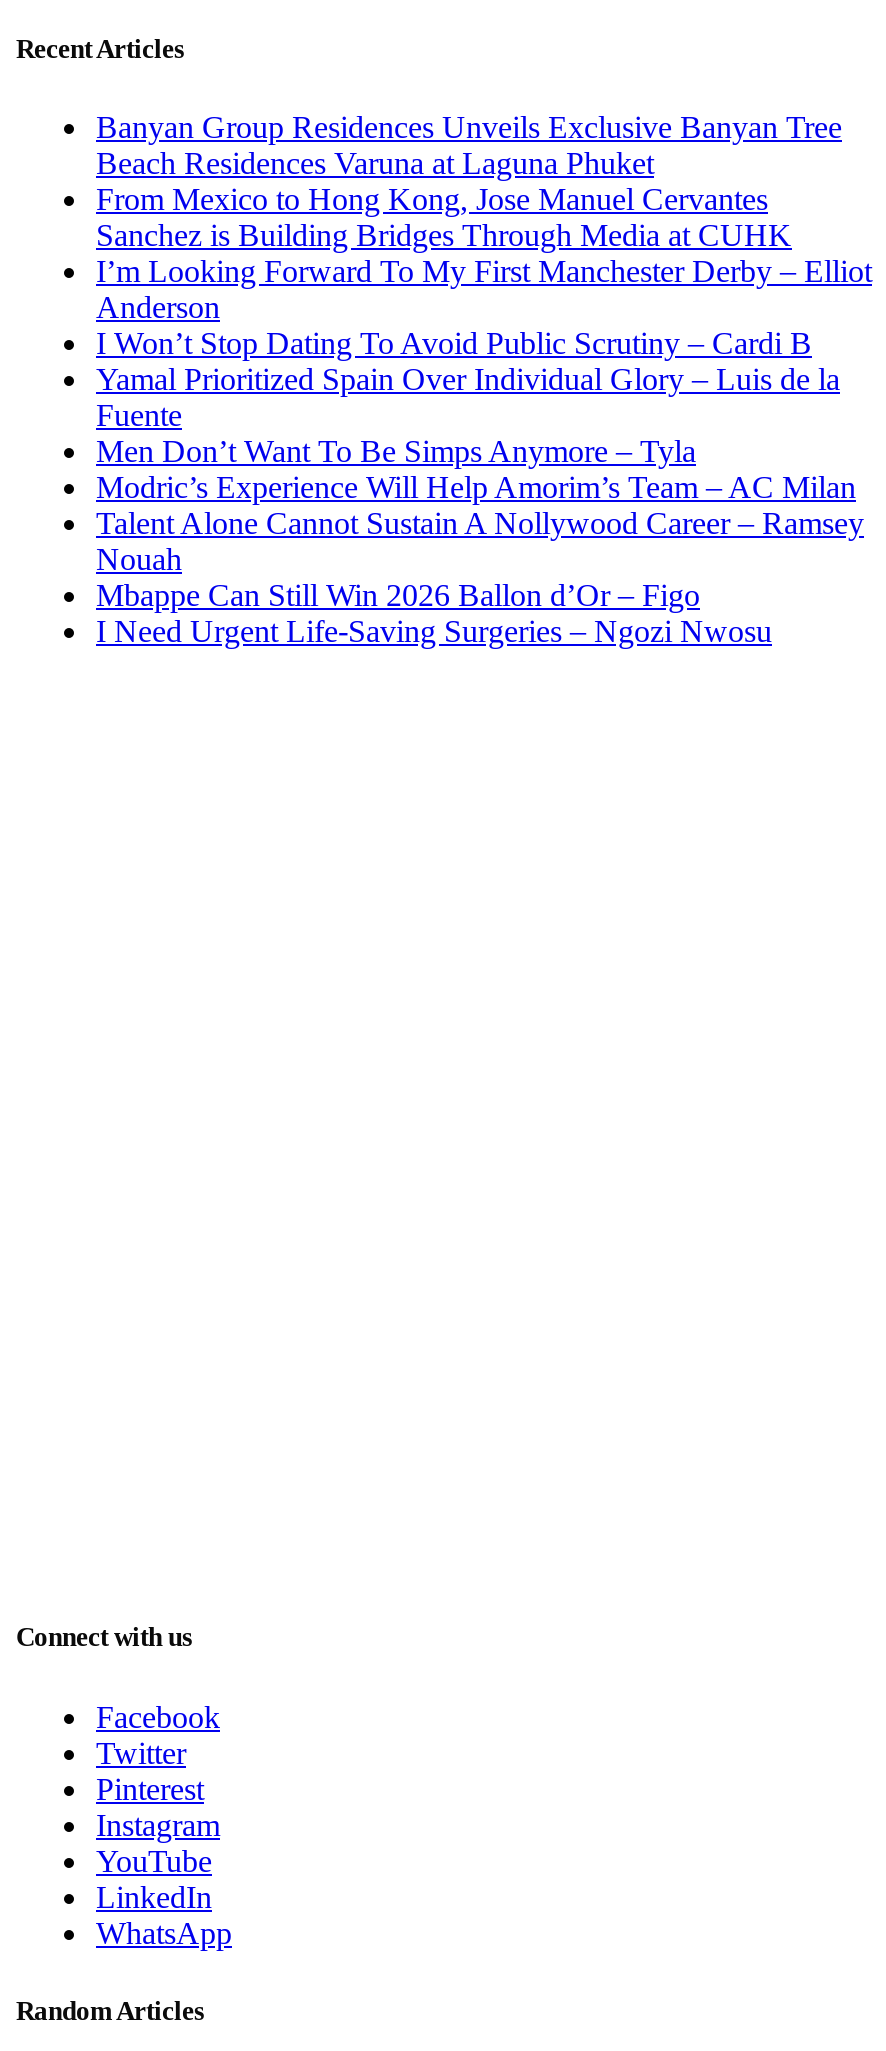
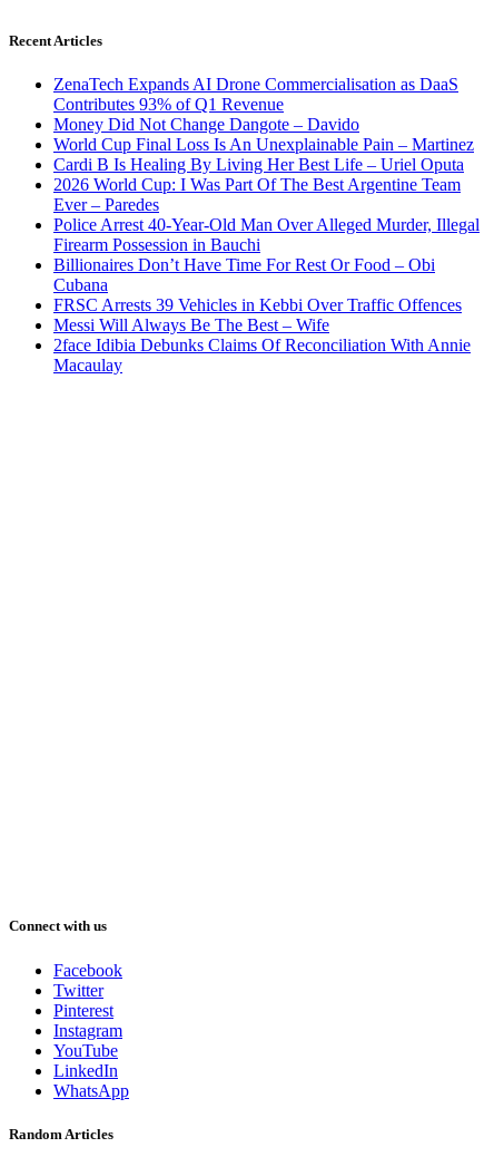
[96,110,872,648] Banyan Group Residences Unveils Exclusive Banyan Tree | Beach Residences Varuna at Laguna Phuket | From Mexico to Hong Kong, Jose Manuel Cervantes | Sanchez is Building Bridges Through Media at CUHK | I’m Looking Forward To My First Manchester Derby – Elliot | Anderson | I Won’t Stop Dating To Avoid Public Scrutiny – Cardi B | Yamal Prioritized Spain Over Individual Glory – Luis de la | Fuente | Men Don’t Want To Be Simps Anymore – Tyla | Modric’s Experience Will Help Amorim’s Team – AC Milan | Talent Alone Cannot Sustain A Nollywood Career – Ramsey | Nouah | Mbappe Can Still Win 2026 Ballon d’Or – Figo | I Need Urgent Life-Saving Surgeries – Ngozi Nwosu -> [53,75,480,375] ZenaTech Expands AI Drone Commercialisation as DaaS | Contributes 93% of Q1 Revenue | Money Did Not Change Dangote – Davido | World Cup Final Loss Is An Unexplainable Pain – Martinez | Cardi B Is Healing By Living Her Best Life – Uriel Oputa | 2026 World Cup: I Was Part Of The Best Argentine Team | Ever – Paredes | Police Arrest 40-Year-Old Man Over Alleged Murder, Illegal | Firearm Possession in Bauchi | Billionaires Don’t Have Time For Rest Or Food – Obi | Cubana | FRSC Arrests 39 Vehicles in Kebbi Over Traffic Offences | Messi Will Always Be The Best – Wife | 2face Idibia Debunks Claims Of Reconciliation With Annie | Macaulay

